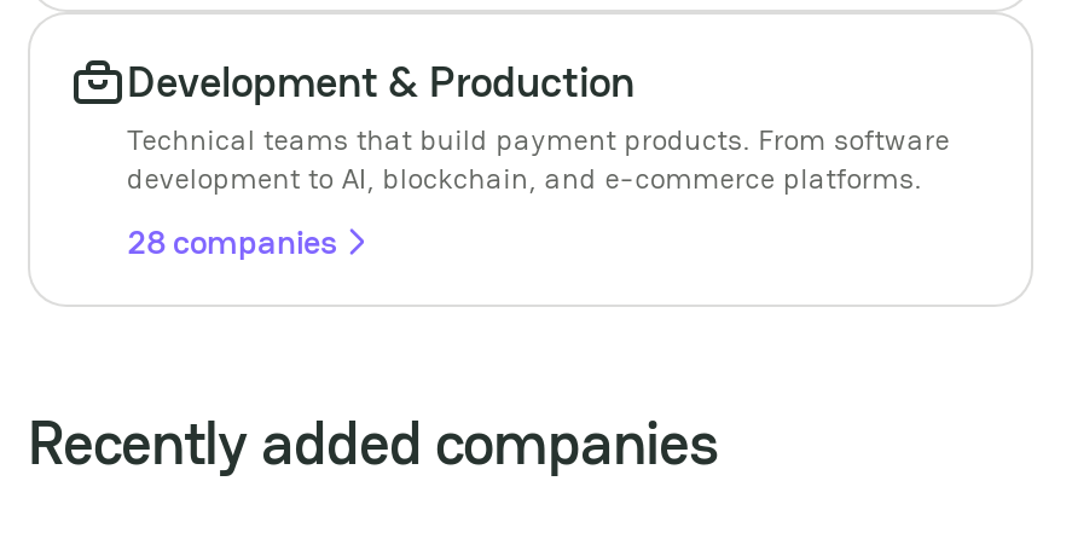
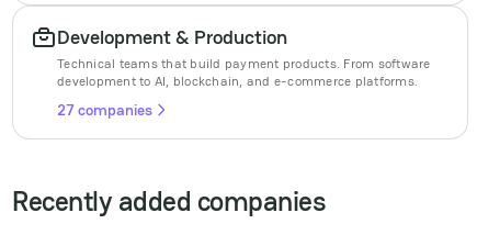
[127,220,337,263] 28 companies -> [57,100,152,120] 27 companies

